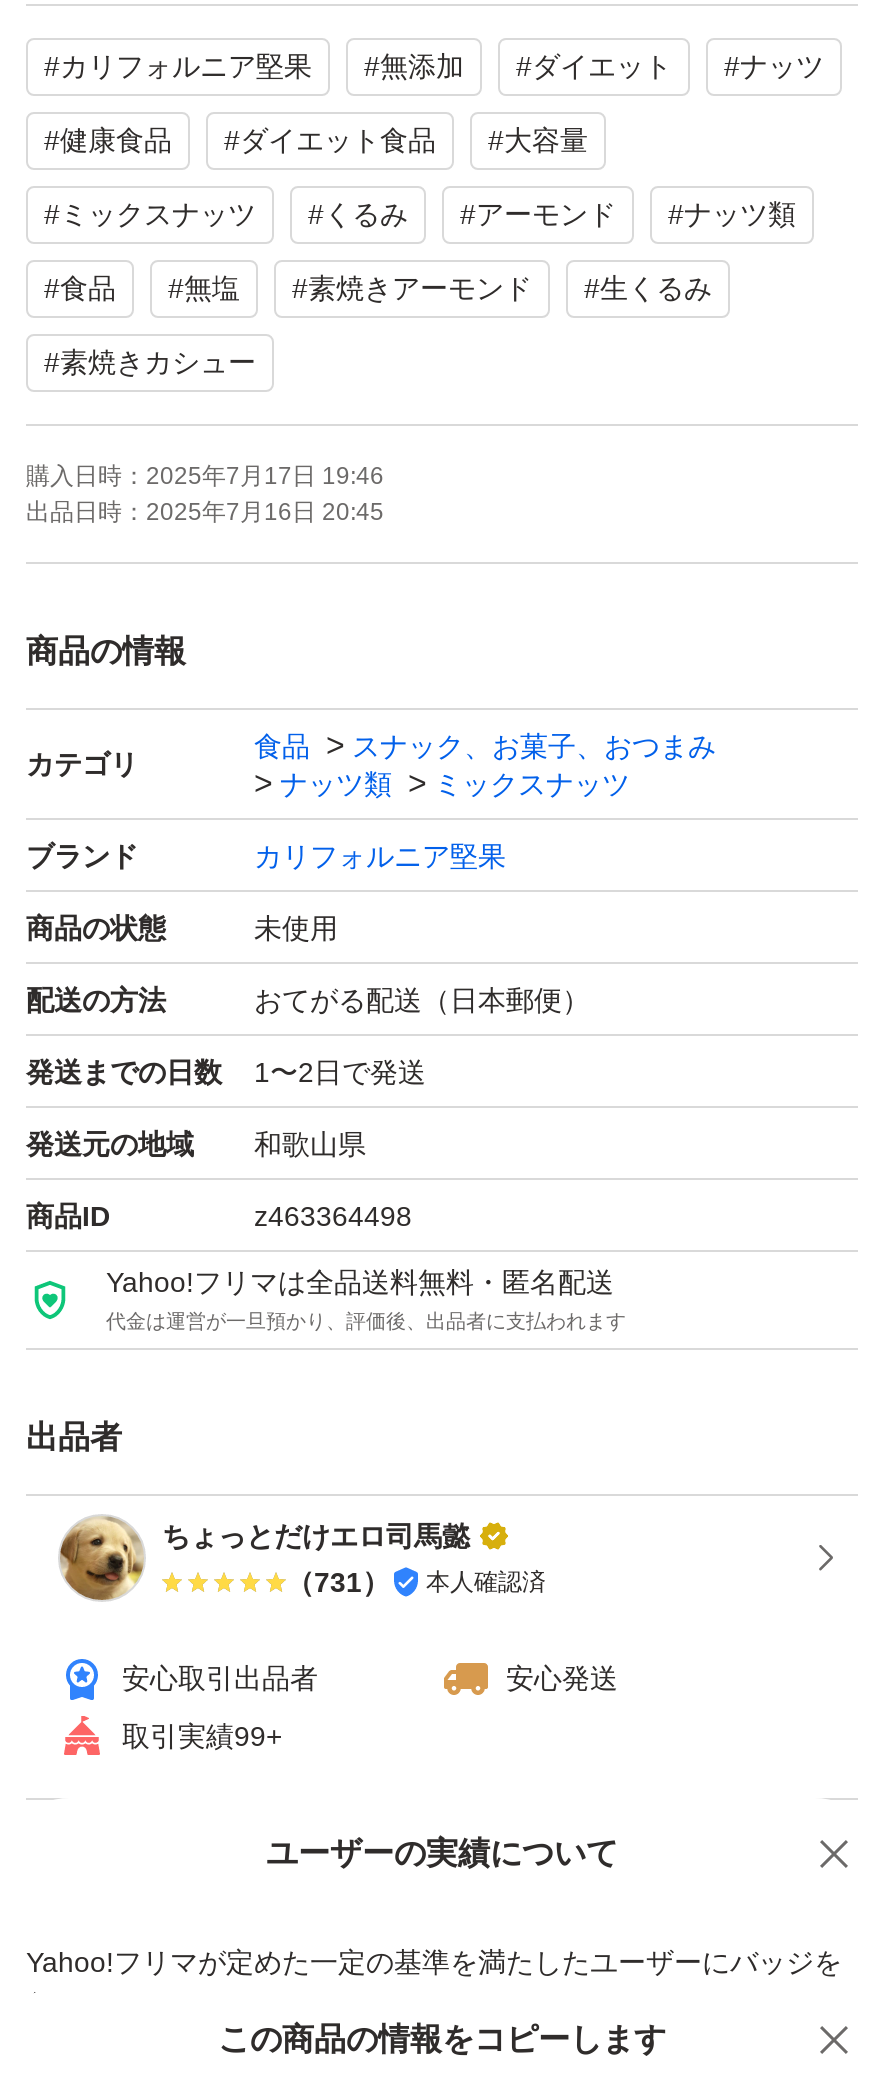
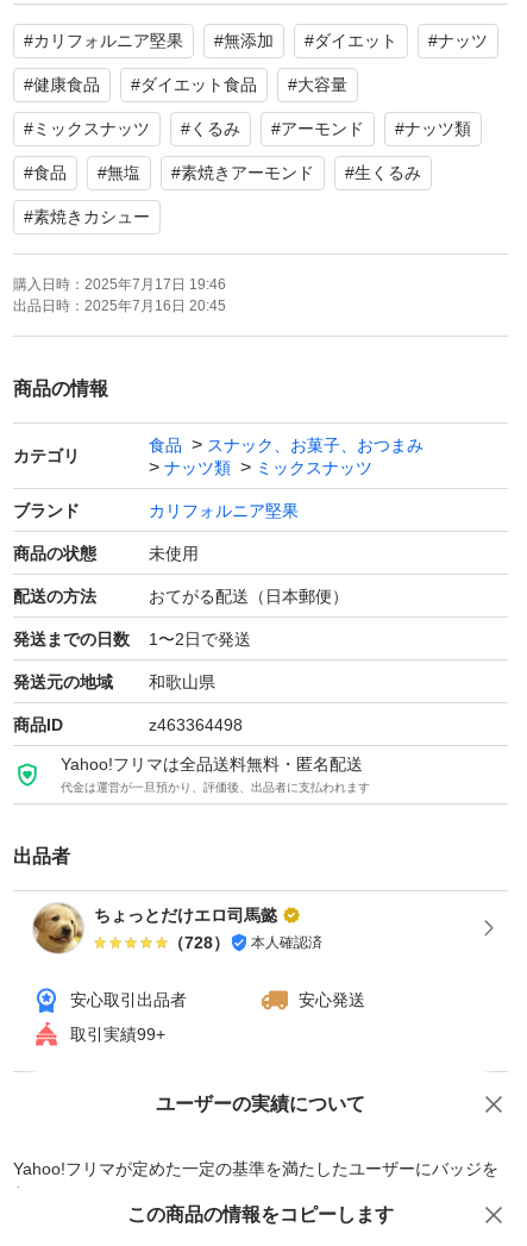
[286,1566,546,1598] （731） 本人確認済 -> [168,933,322,952] （728） 本人確認済

